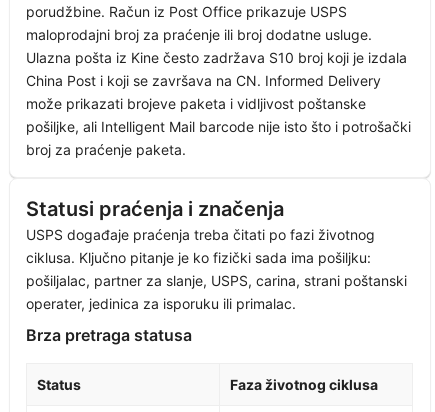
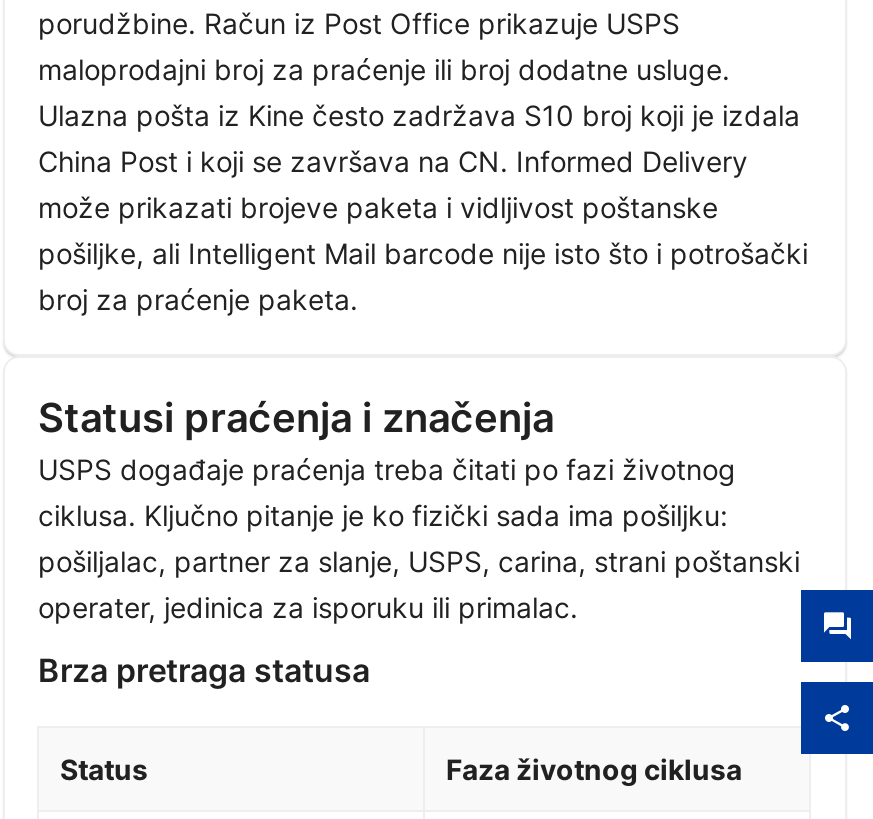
none -> [799,588,867,664] [image]
none -> [799,680,867,756] [image]

